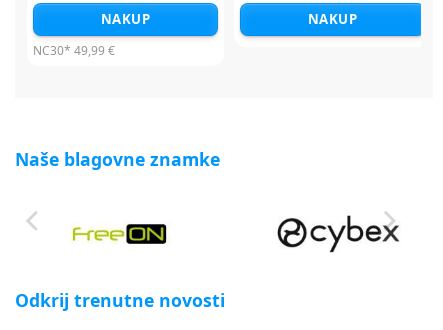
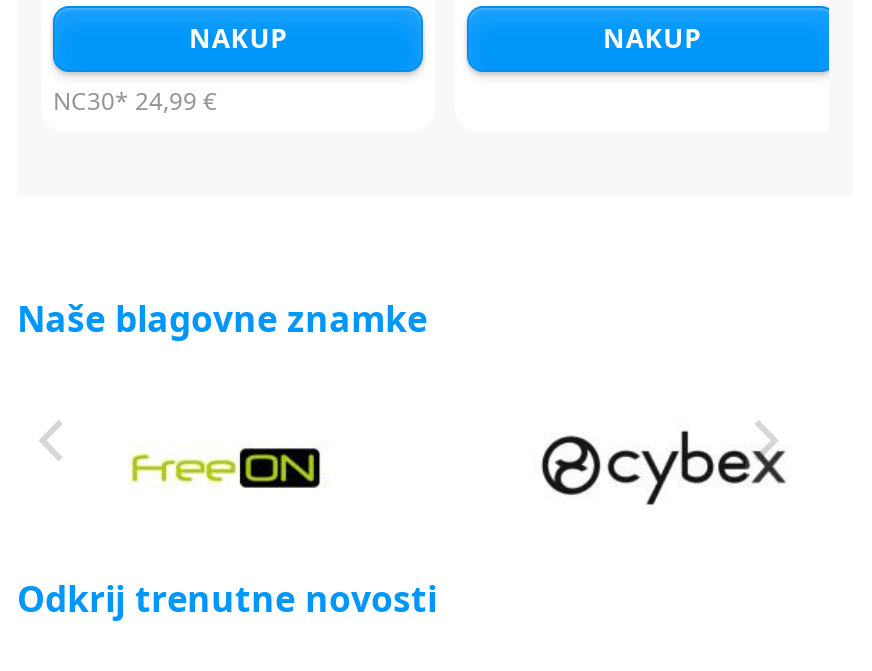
[33,42,115,59] NC30* 49,99 € -> [53,84,217,118] NC30* 24,99 €

